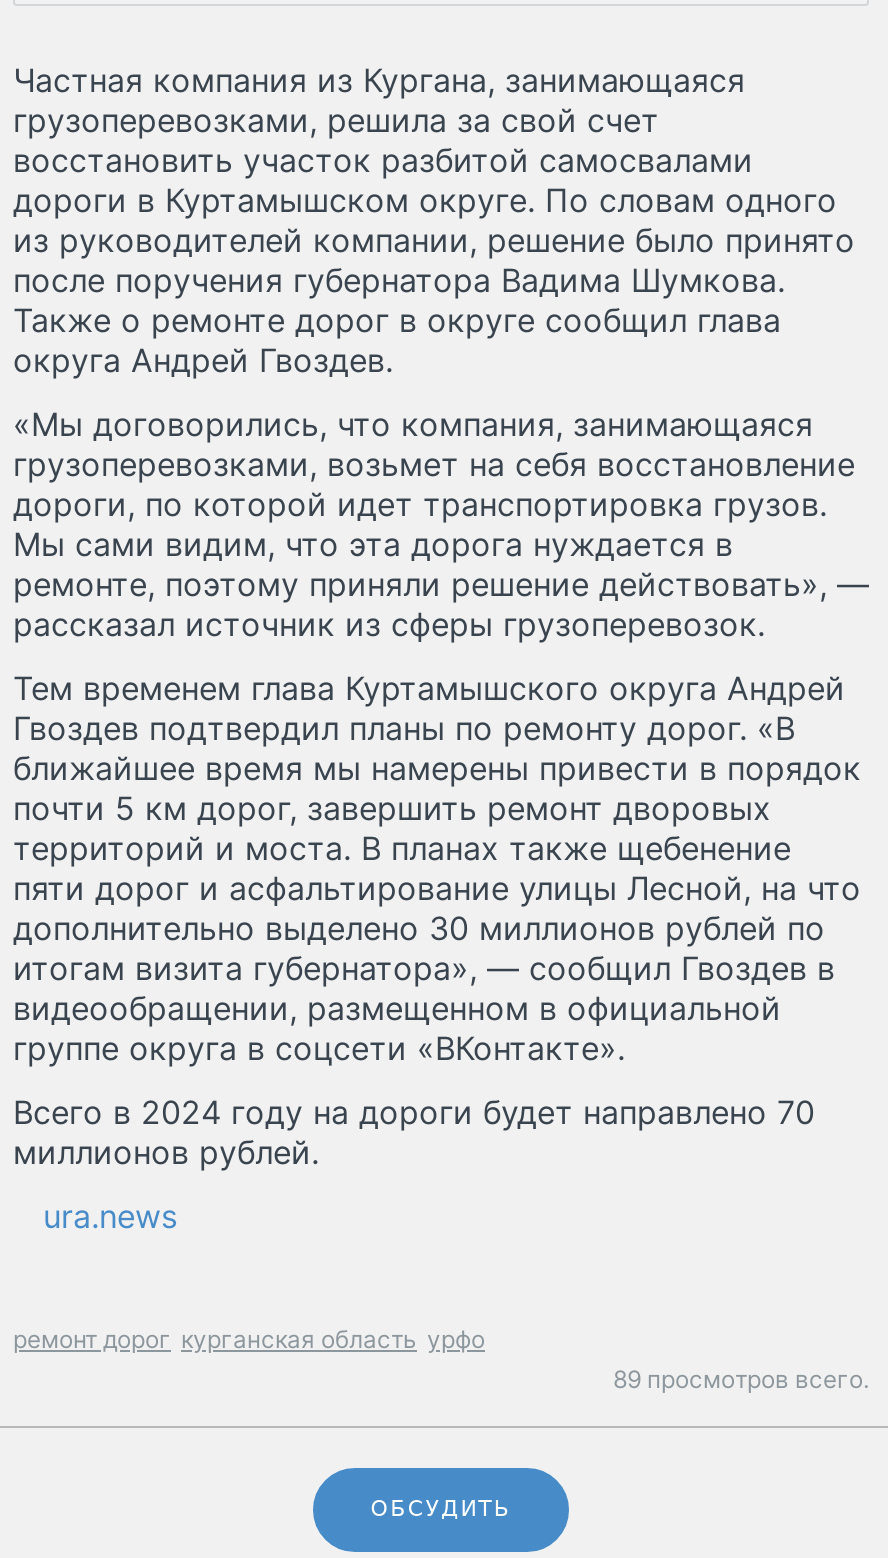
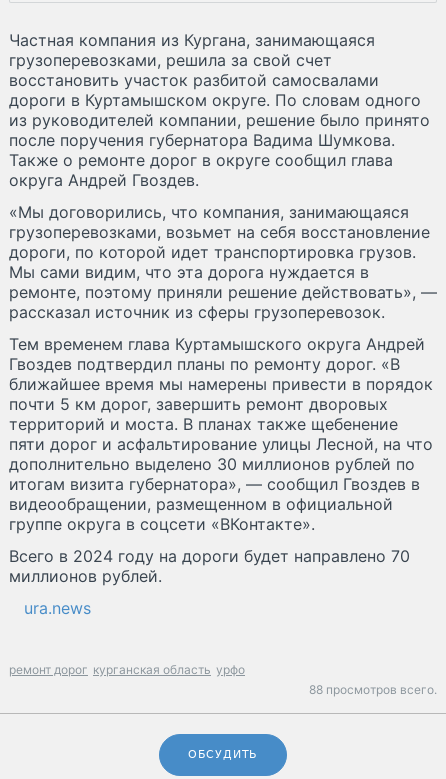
[613,1364,869,1394] 89 просмотров всего. -> [309,682,437,697] 88 просмотров всего.

